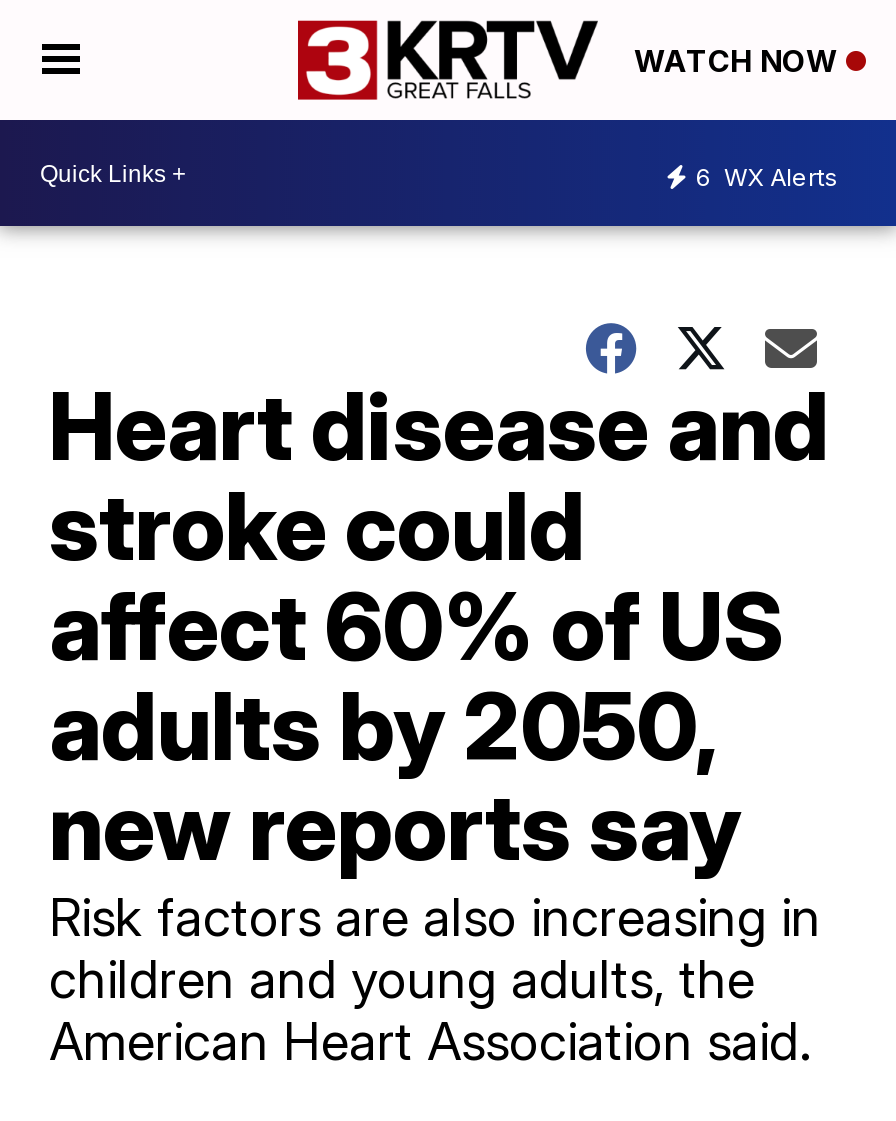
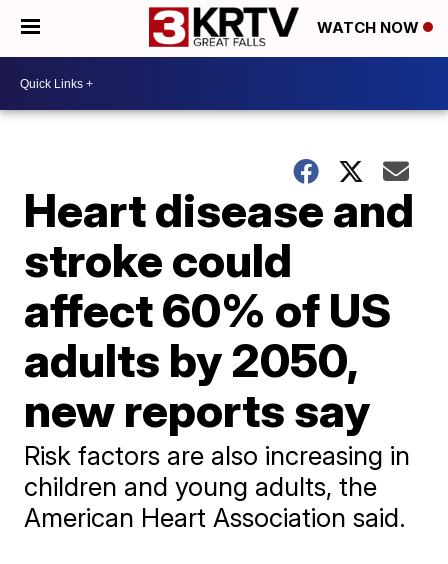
[696,161,838,191] 6 WX Alerts -> none

